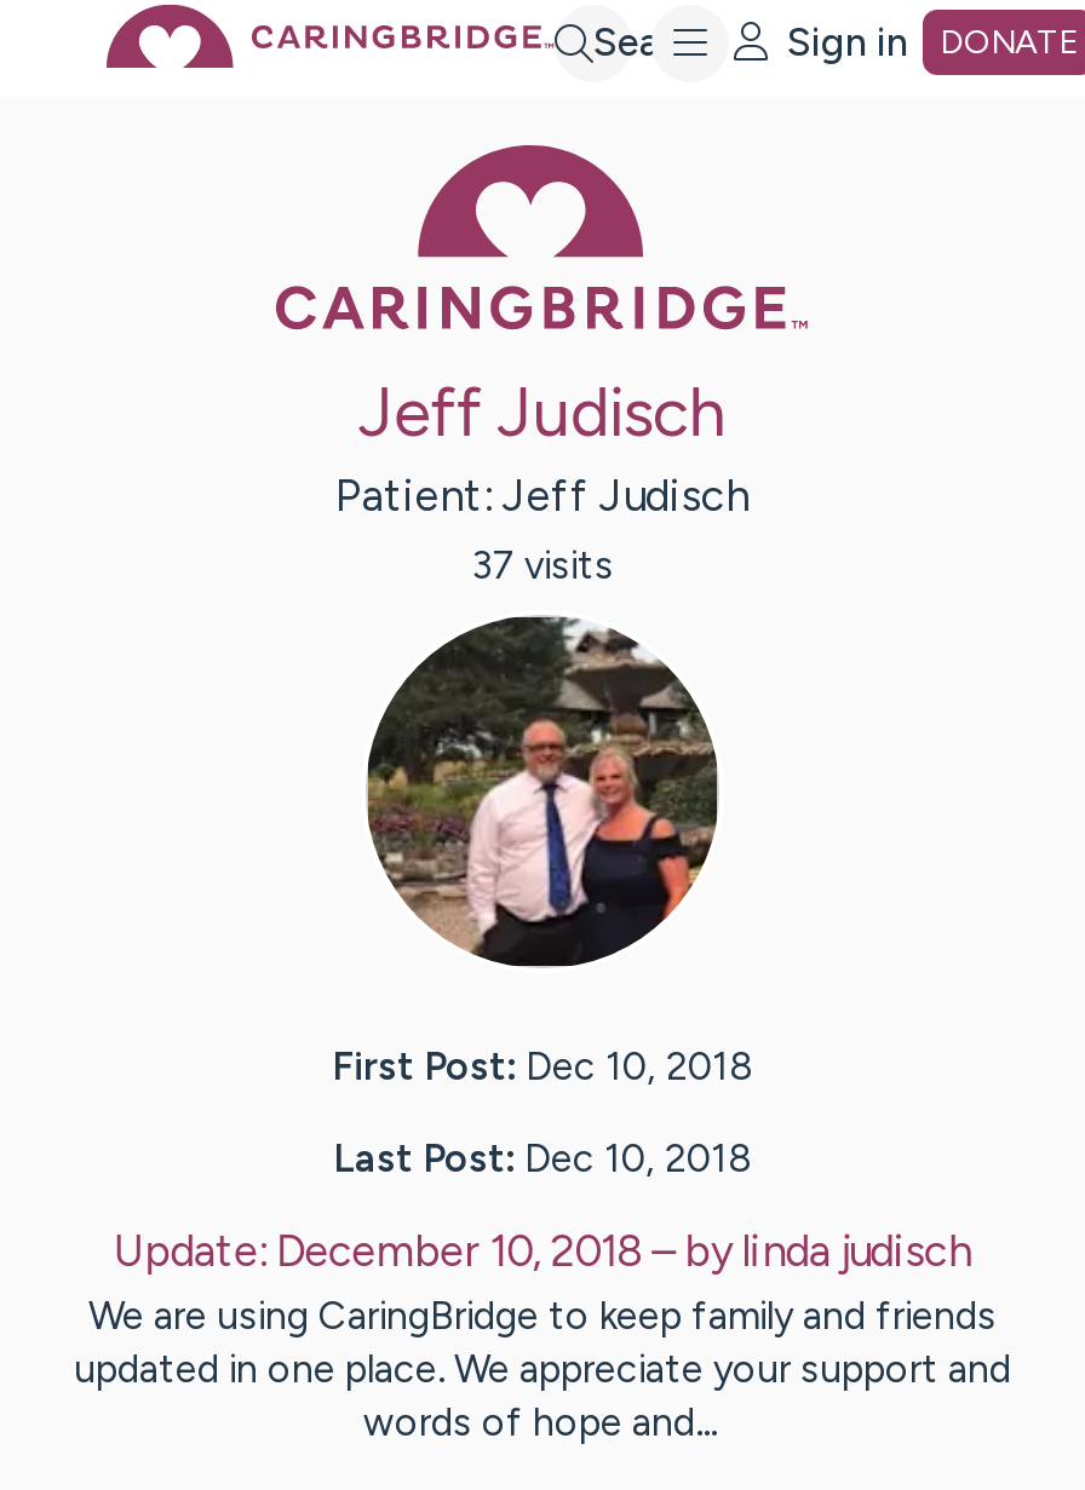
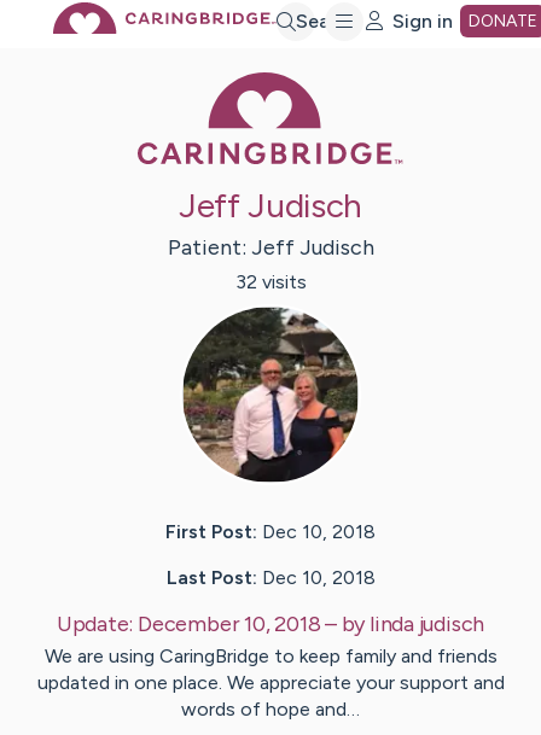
[471,543,614,589] 37 visits -> [235,271,306,294] 32 visits

